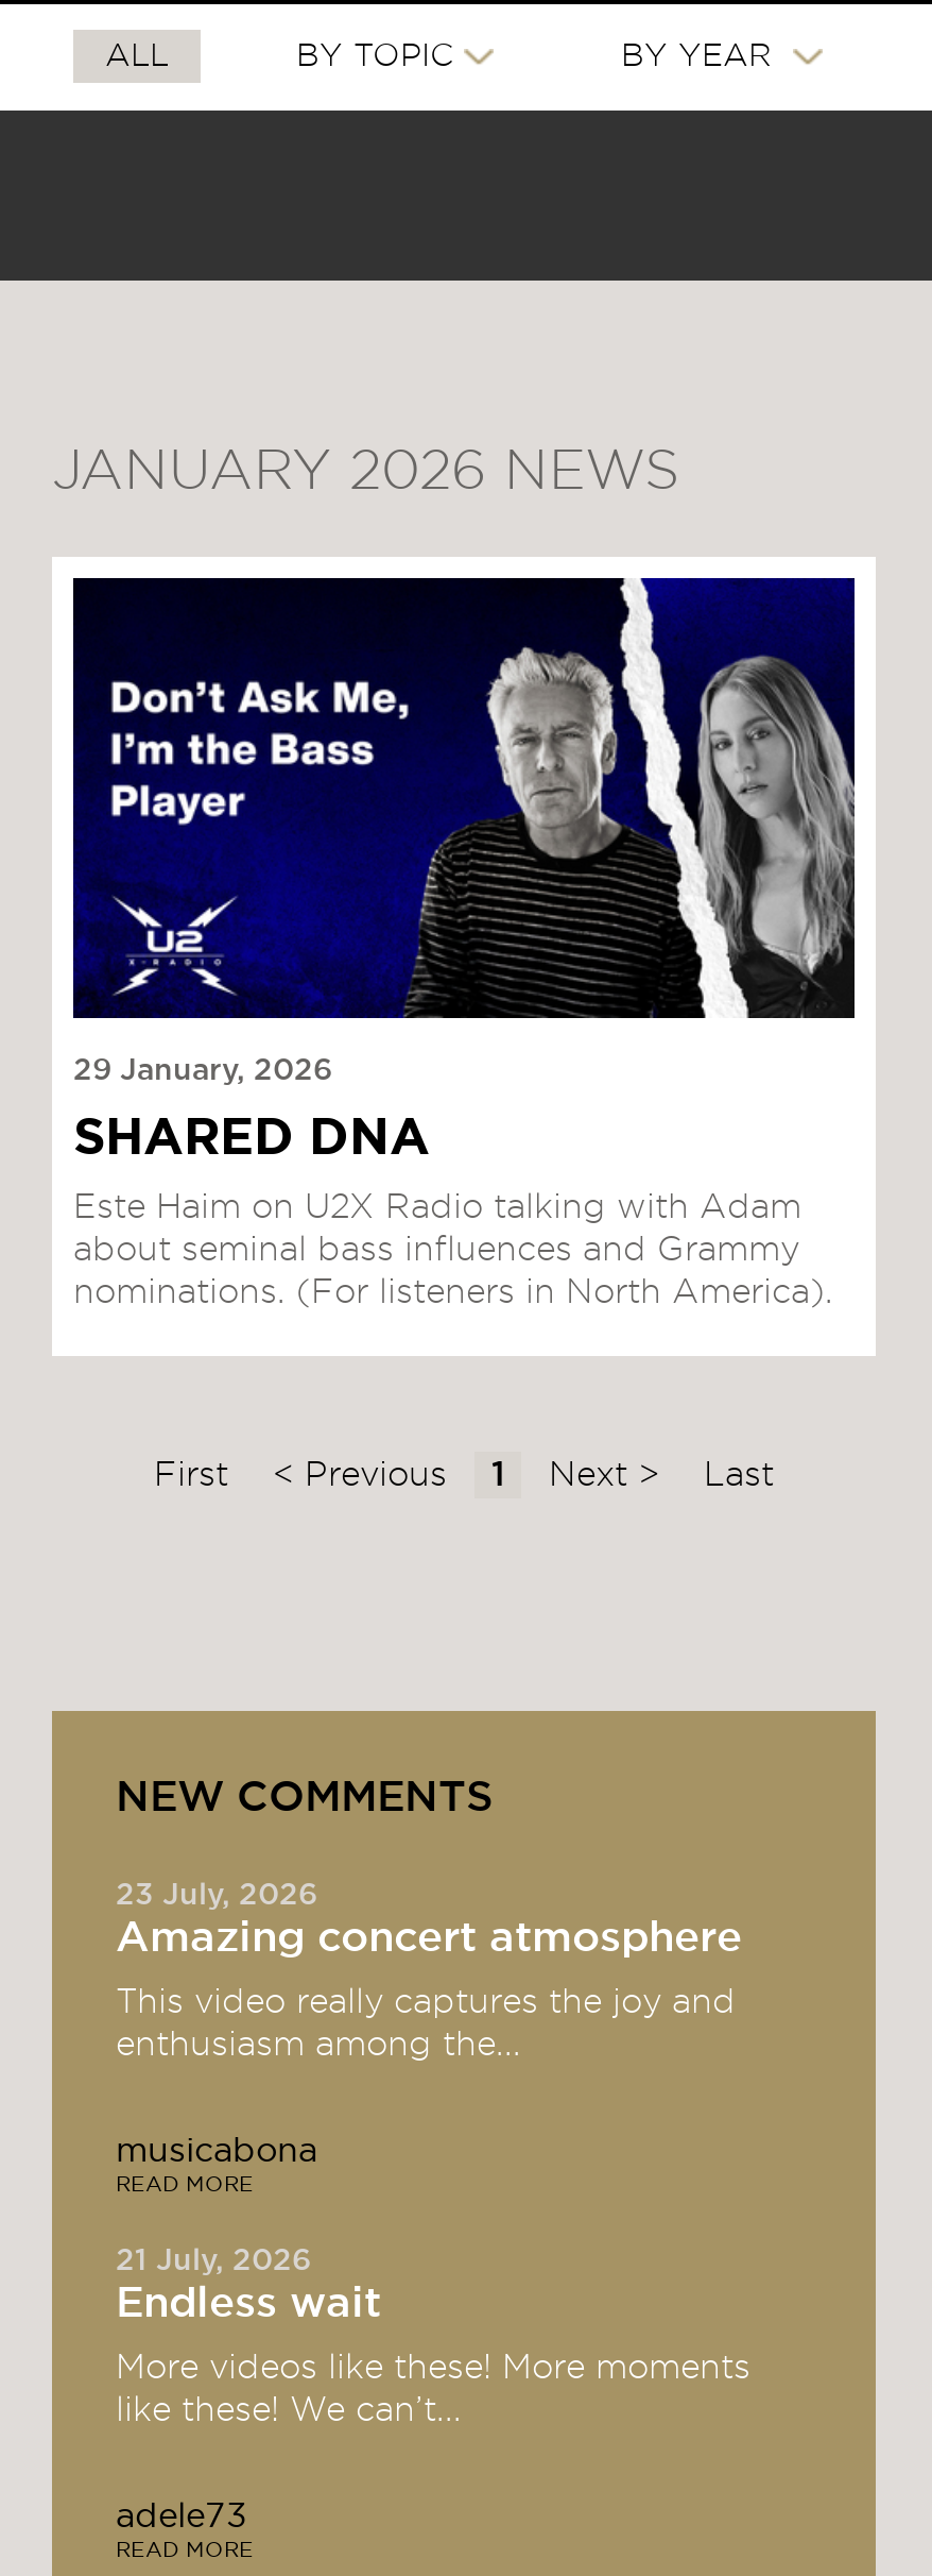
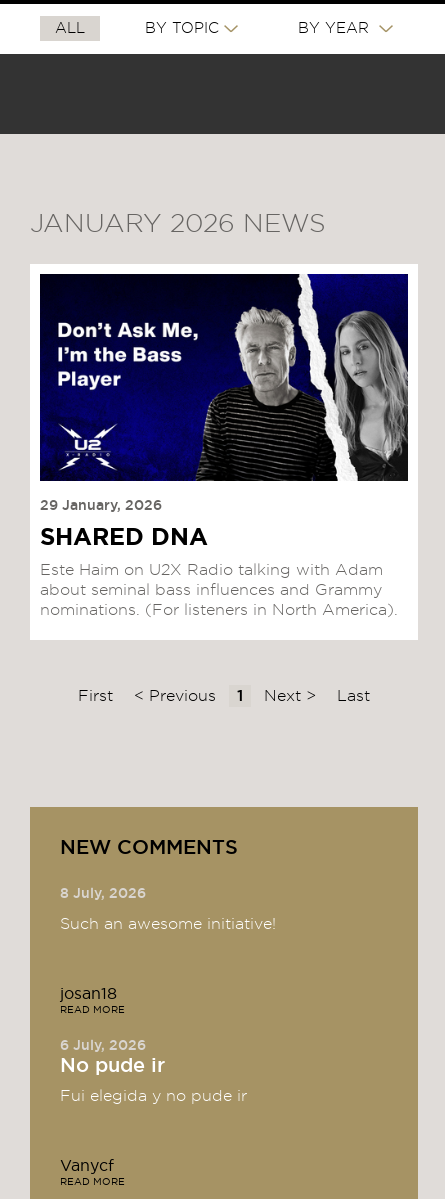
[116,1881,742,1959] 23 July, 2026 | Amazing concert atmosphere -> [60,887,146,901] 8 July, 2026
[116,1985,736,2061] This video really captures the joy and | enthusiasm among the... -> [60,916,276,932] Such an awesome initiative!
[116,2134,317,2168] musicabona -> [60,986,117,1002] josan18
[116,2246,381,2325] 21 July, 2026 | Endless wait -> [60,1039,165,1076] 6 July, 2026 | No pude ir
[116,2350,750,2427] More videos like these! More moments | like these! We can’t... -> [60,1088,247,1104] Fui elegida y no pude ir
[116,2499,247,2533] adele73 -> [60,1158,114,1174] Vanycf

